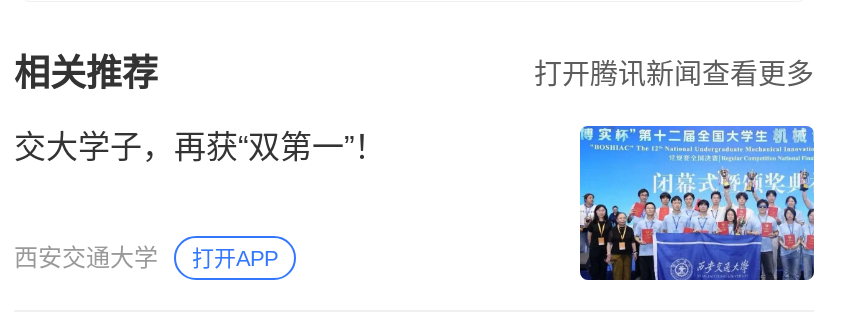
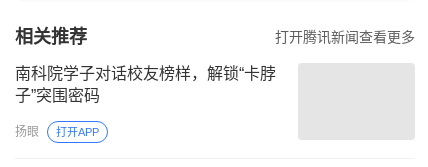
[14,129,386,163] 交大学子，再获“双第一”！ -> [15,64,276,103] 南科院学子对话校友榜样，解锁“卡脖 | 子”突围密码
[578,124,816,282] [image] -> none
[14,244,158,272] 西安交通大学 -> [15,124,39,138] 扬眼

